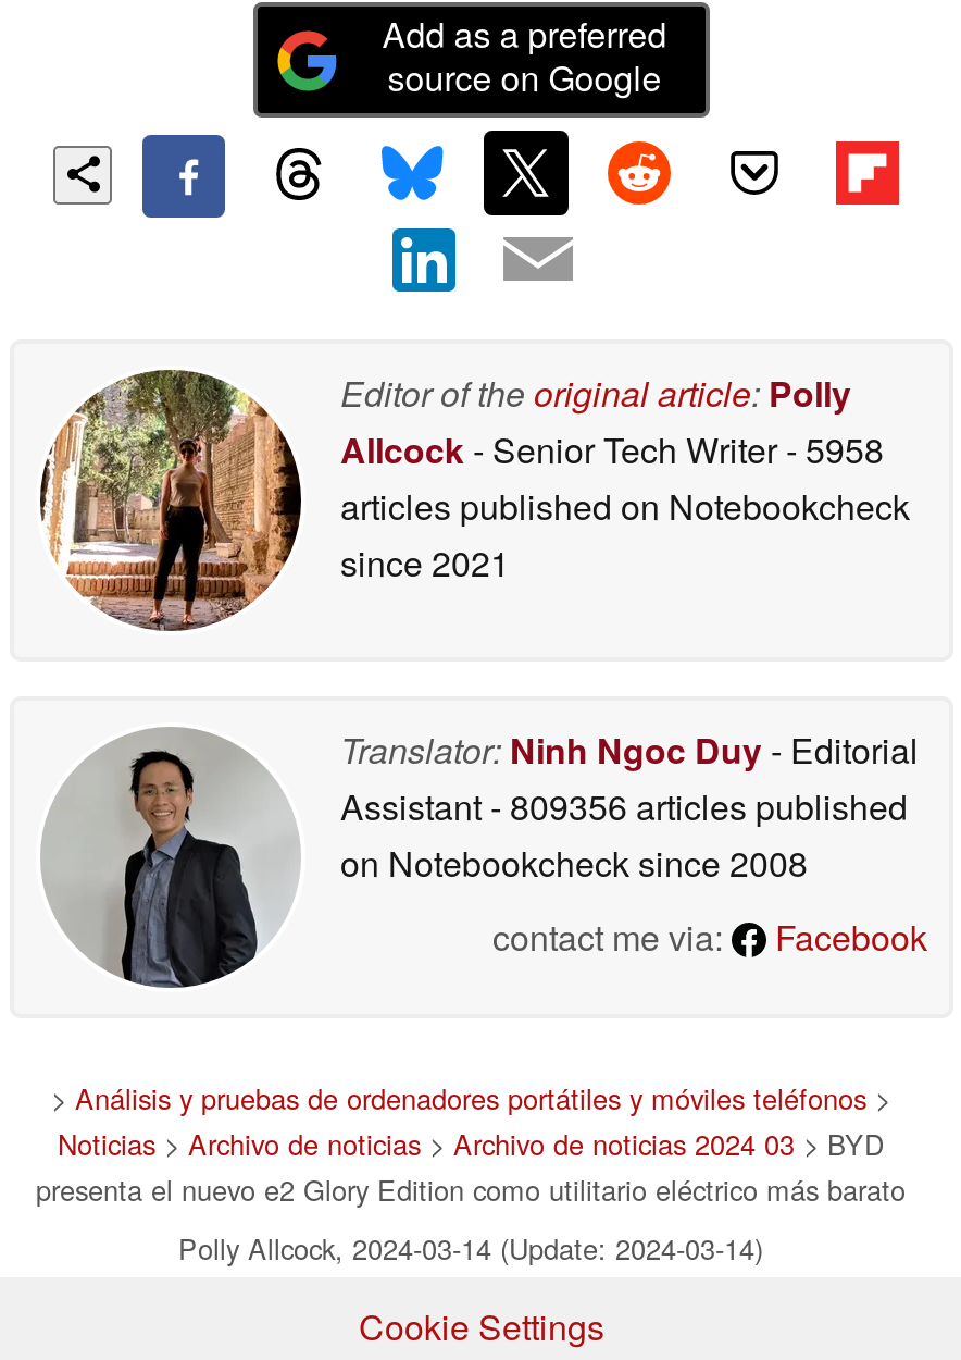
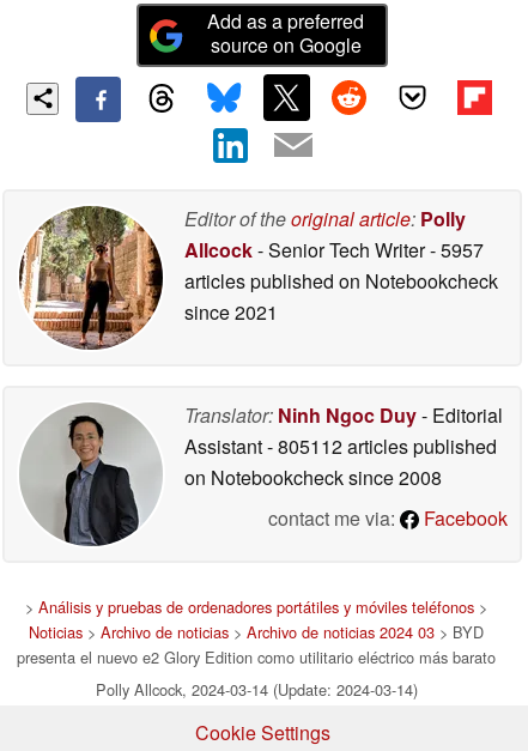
[340,423,884,473] Allcock - Senior Tech Writer - 5958 -> [184,235,484,263] Allcock - Senior Tech Writer - 5957
[340,780,908,830] Assistant - 809356 articles published -> [184,432,497,459] Assistant - 805112 articles published

